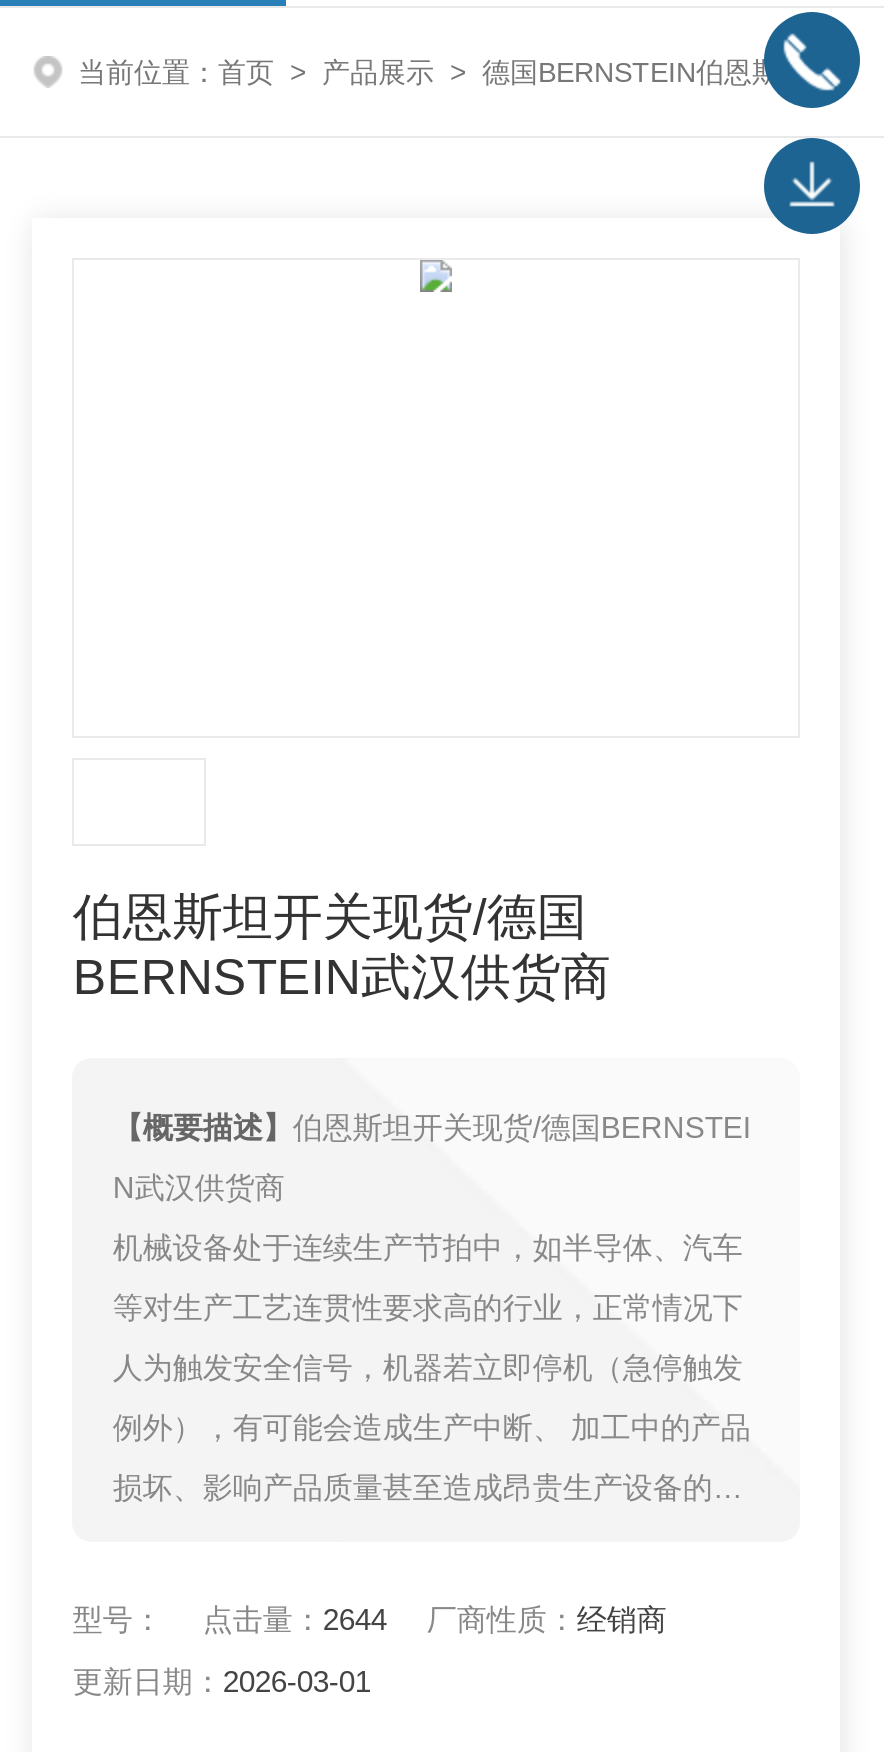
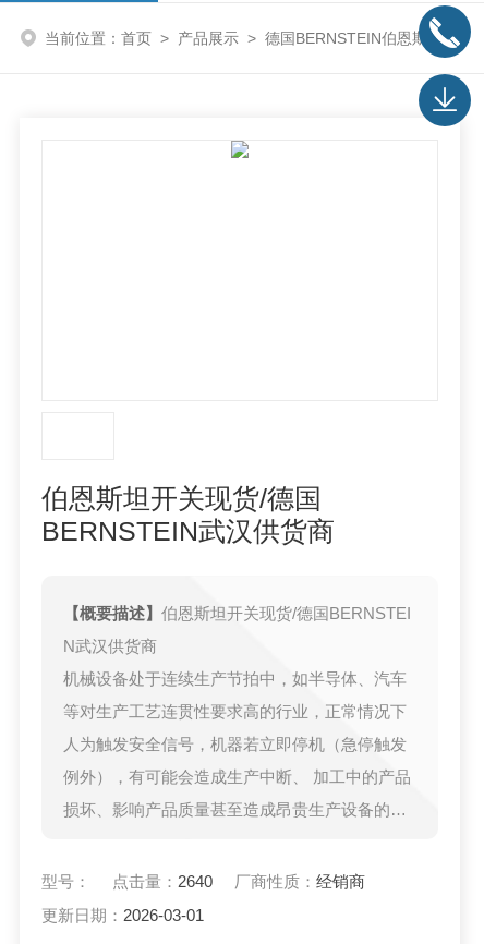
[73,1602,667,1636] 型号： 点击量：2644 厂商性质：经销商 -> [42,872,366,891] 型号： 点击量：2640 厂商性质：经销商

